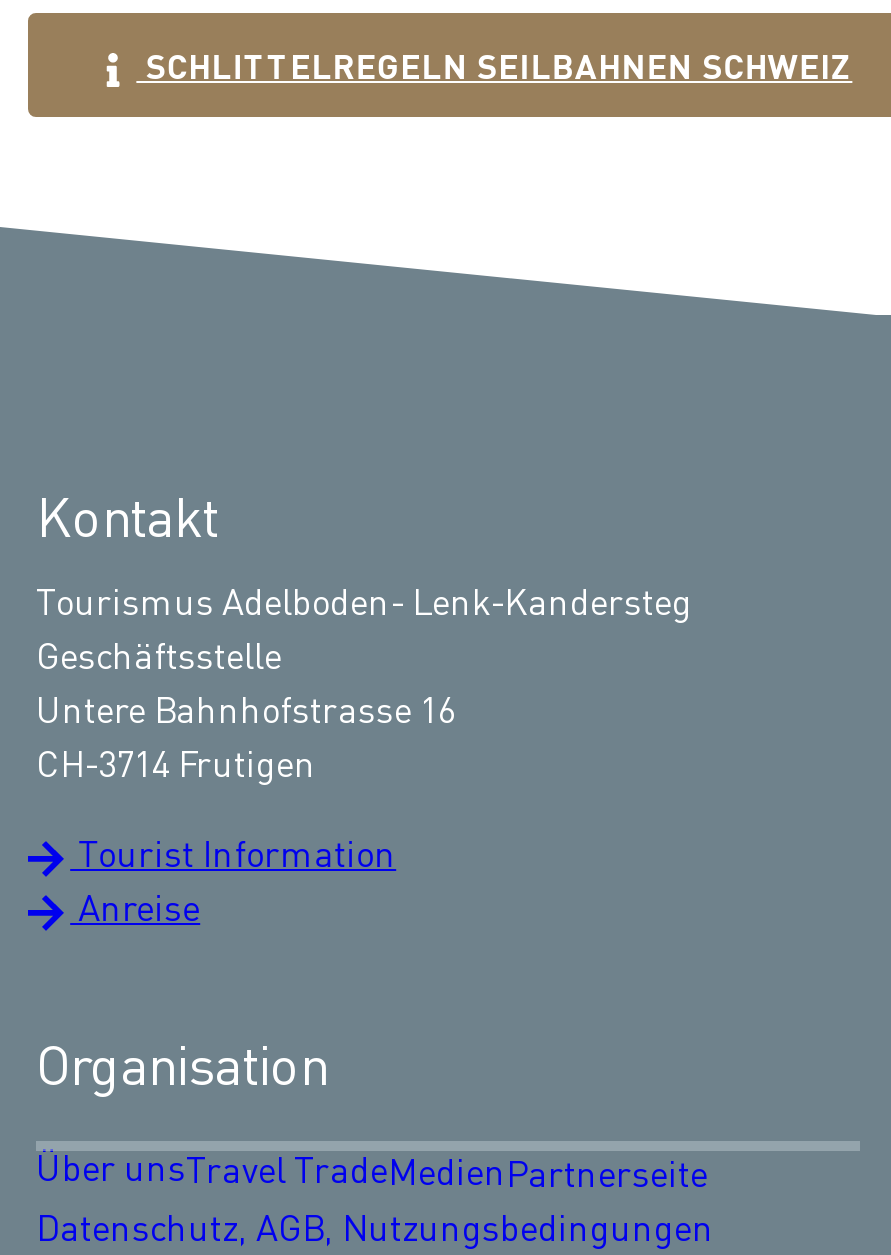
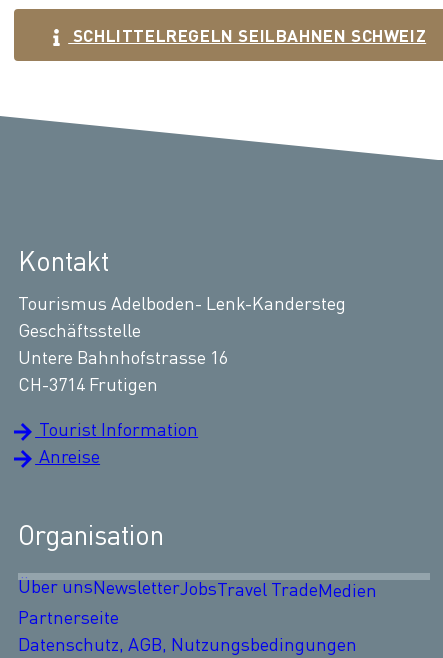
[36,1146,708,1196] Über unsTravel TradeMedien Partnerseite -> [18,575,377,628] Über unsNewsletterJobsTravel TradeMedien | Partnerseite

